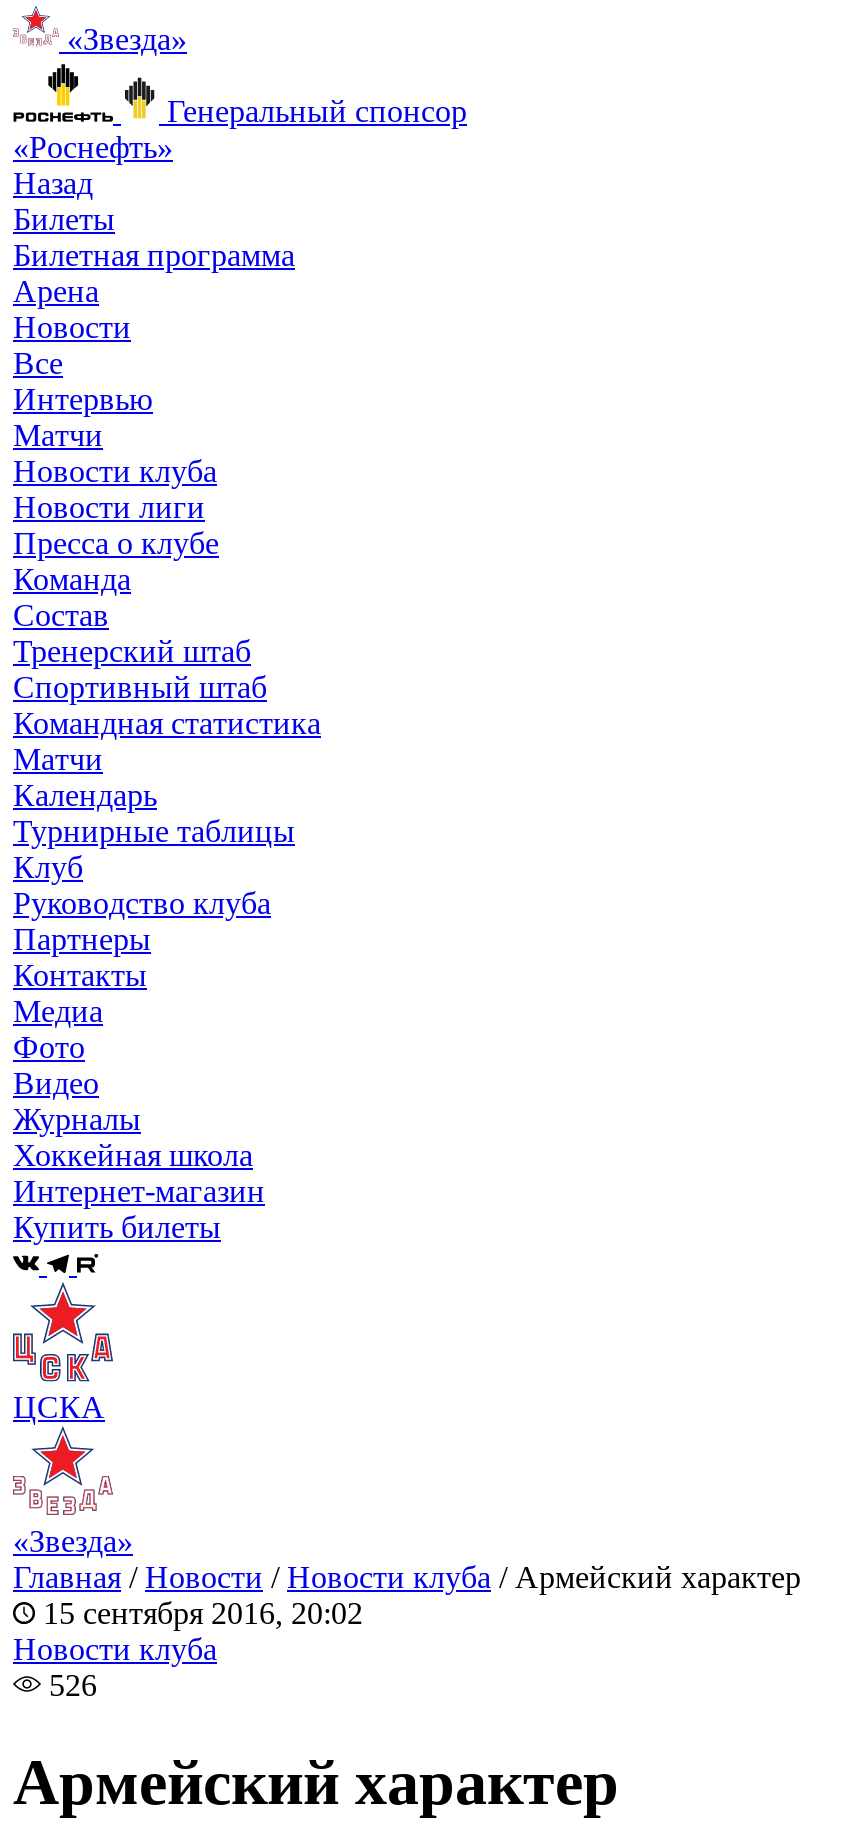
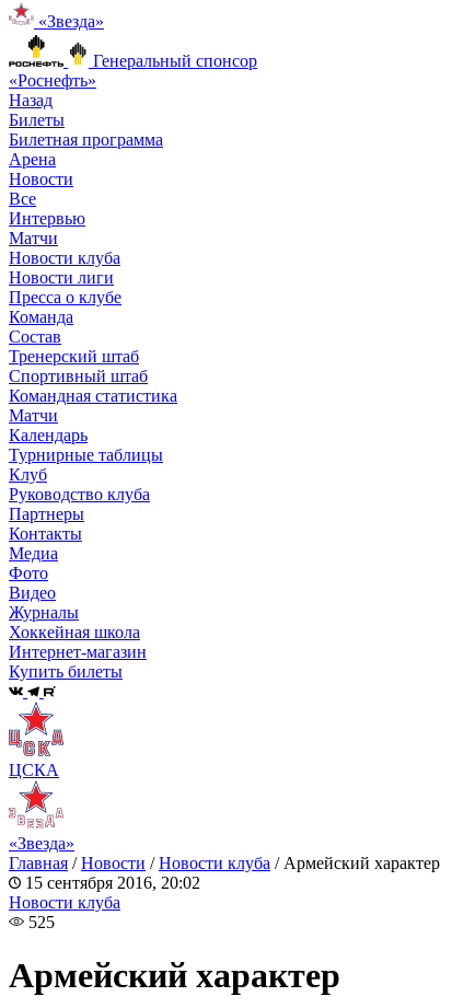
[41,1668,97,1702] 526 -> [24,913,55,931] 525

